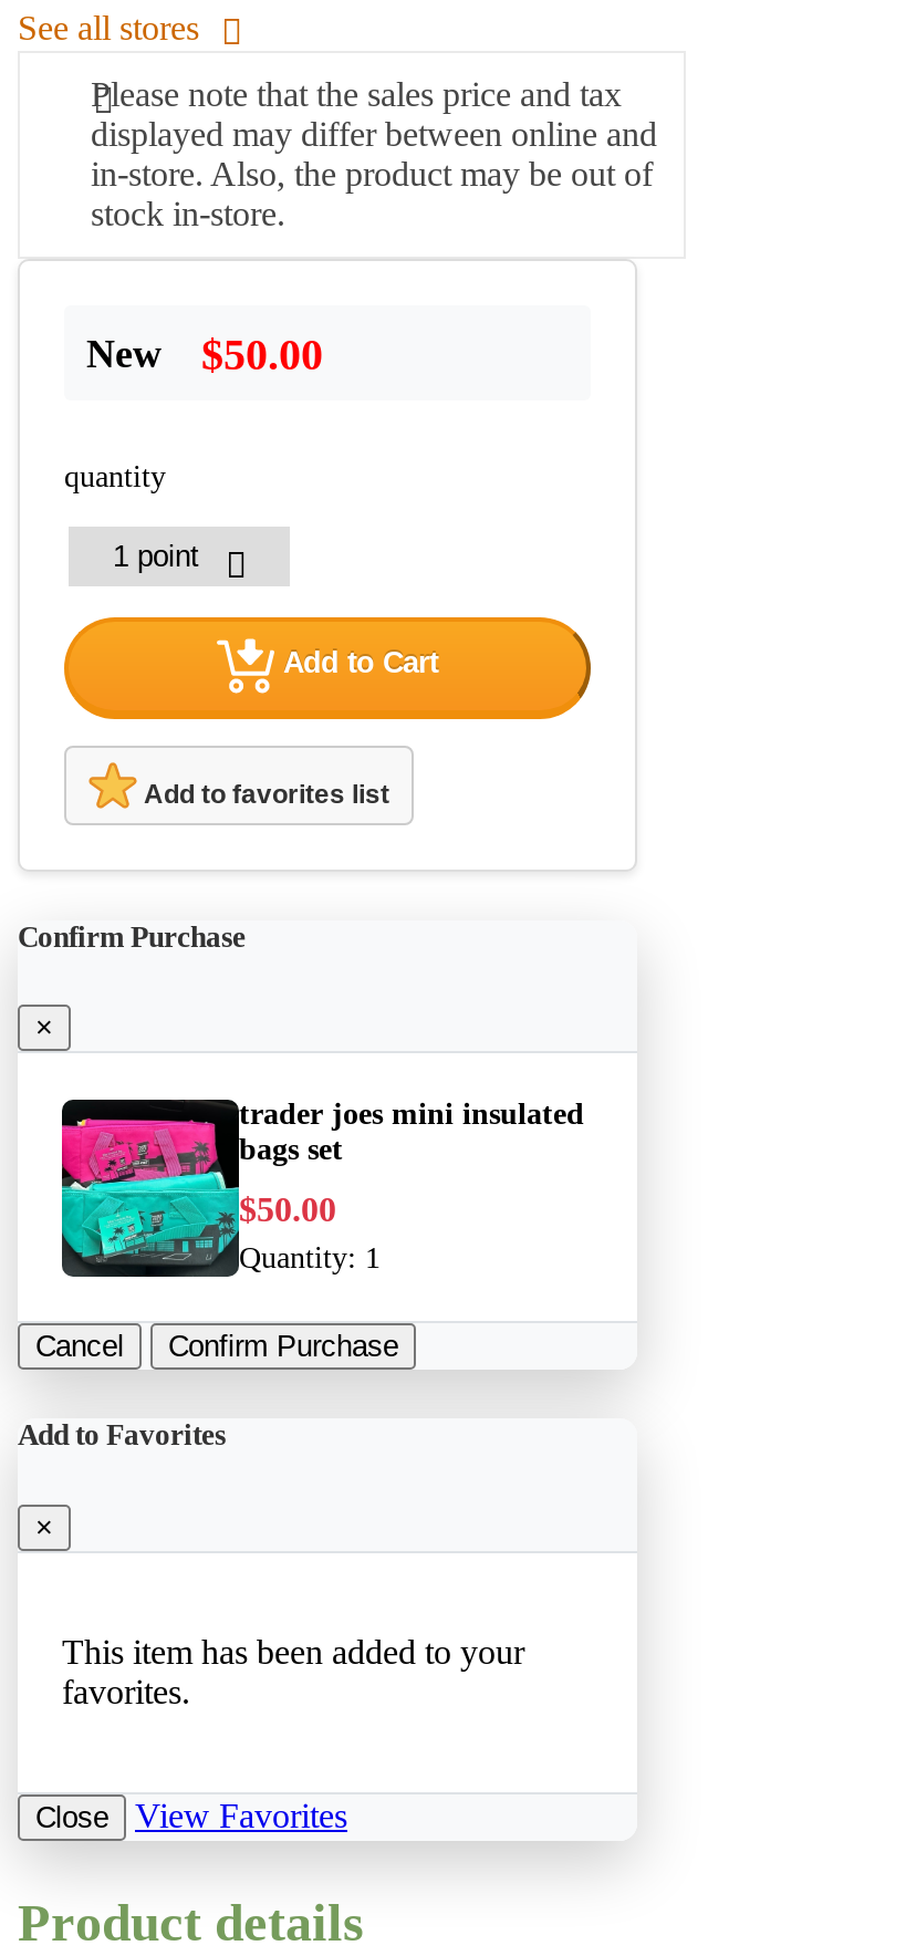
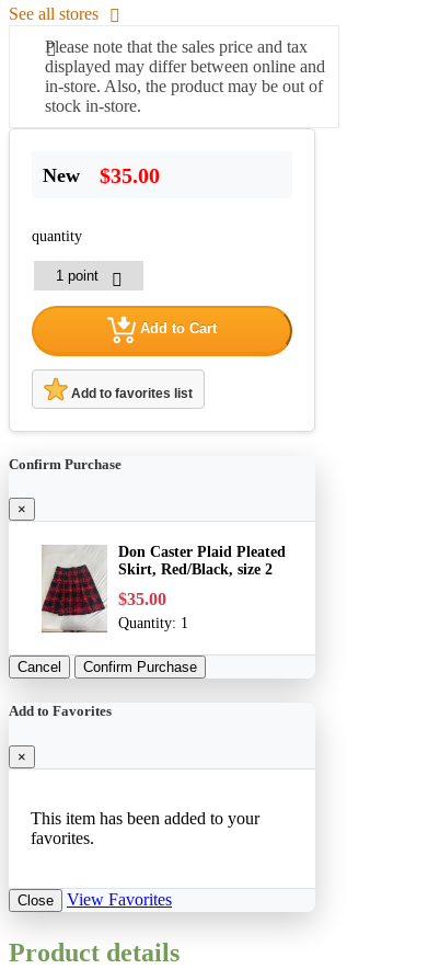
[86,329,323,378] New $50.00 -> [43,163,160,187] New $35.00
[60,1097,584,1279] [image] | trader joes mini insulated | bags set -> [31,544,286,634] [image] | Don Caster Plaid Pleated | Skirt, Red/Black, size 2
[239,1191,336,1228] $50.00 -> [118,590,166,609] $35.00

